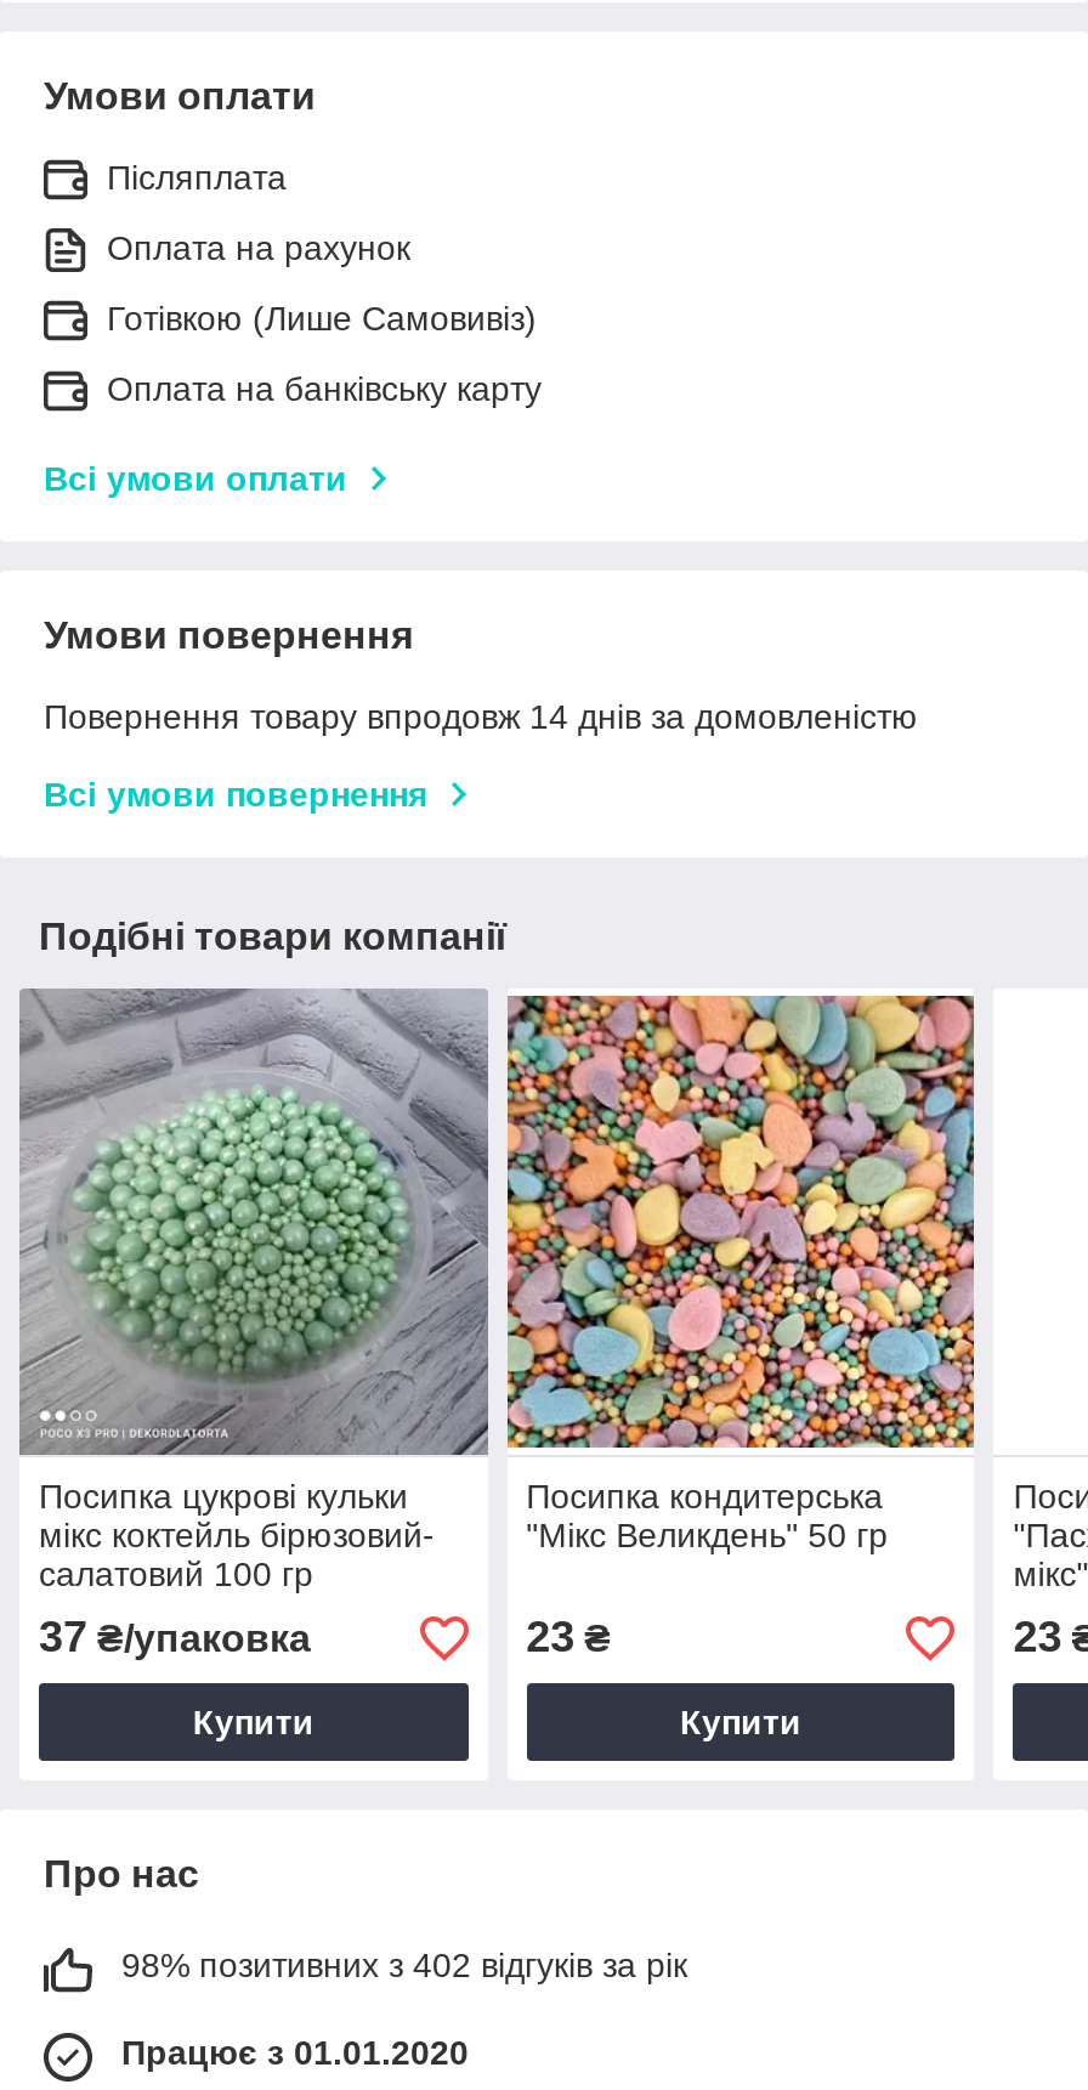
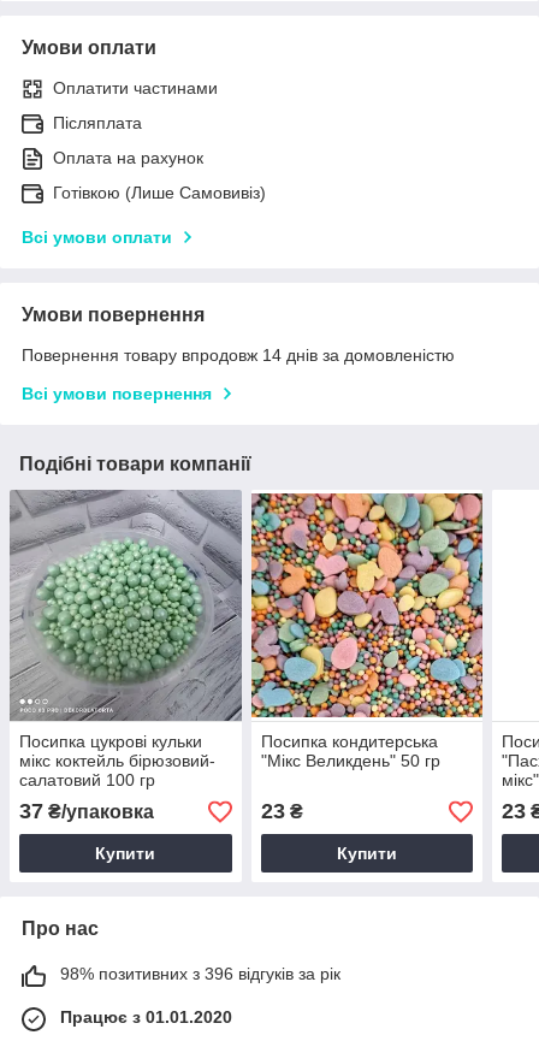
none -> [53,78,218,97] Оплатити частинами
moved [107,157,537,337] -> [53,113,266,202]: Післяплата | Оплата на рахунок | Готівкою (Лише Самовивіз)
[107,369,542,408] Оплата на банківську карту -> none
[121,1946,687,1985] 98% позитивних з 402 відгуків за рік -> [60,964,340,984] 98% позитивних з 396 відгуків за рік

